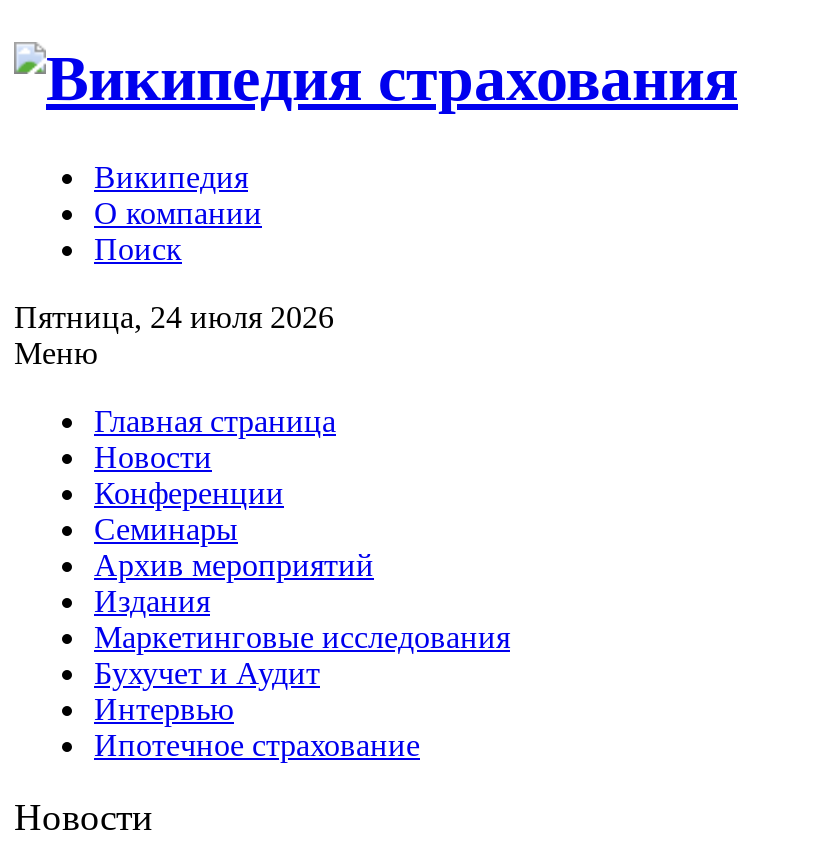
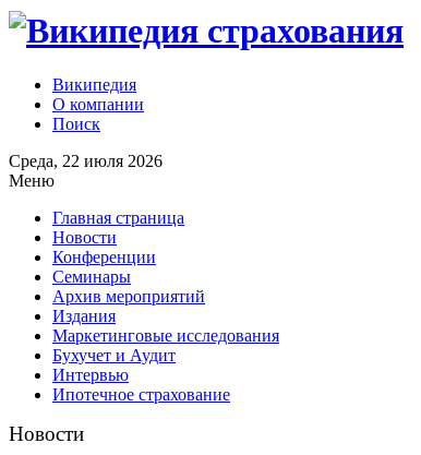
[14,300,334,334] Пятница, 24 июля 2026 -> [9,152,163,170] Среда, 22 июля 2026

